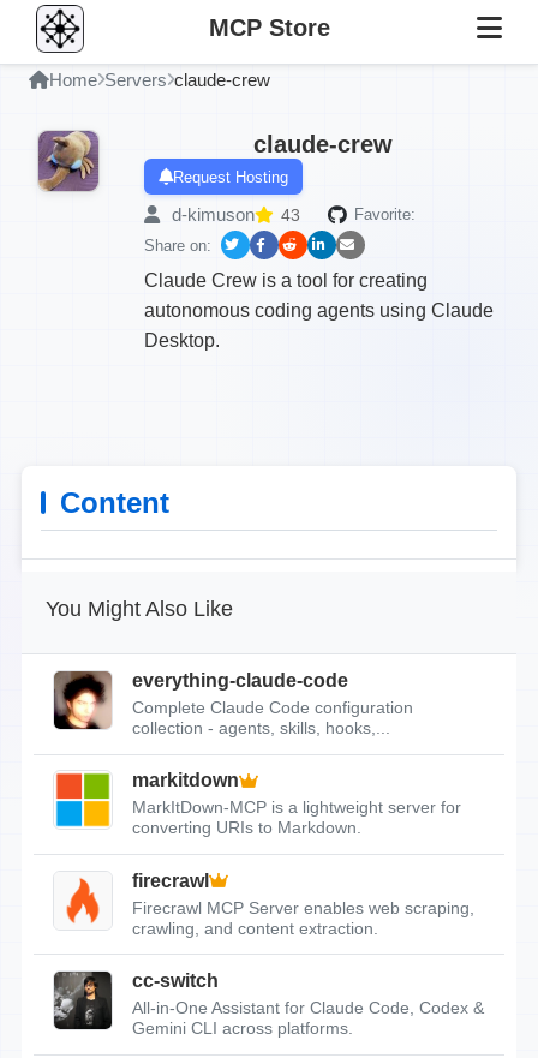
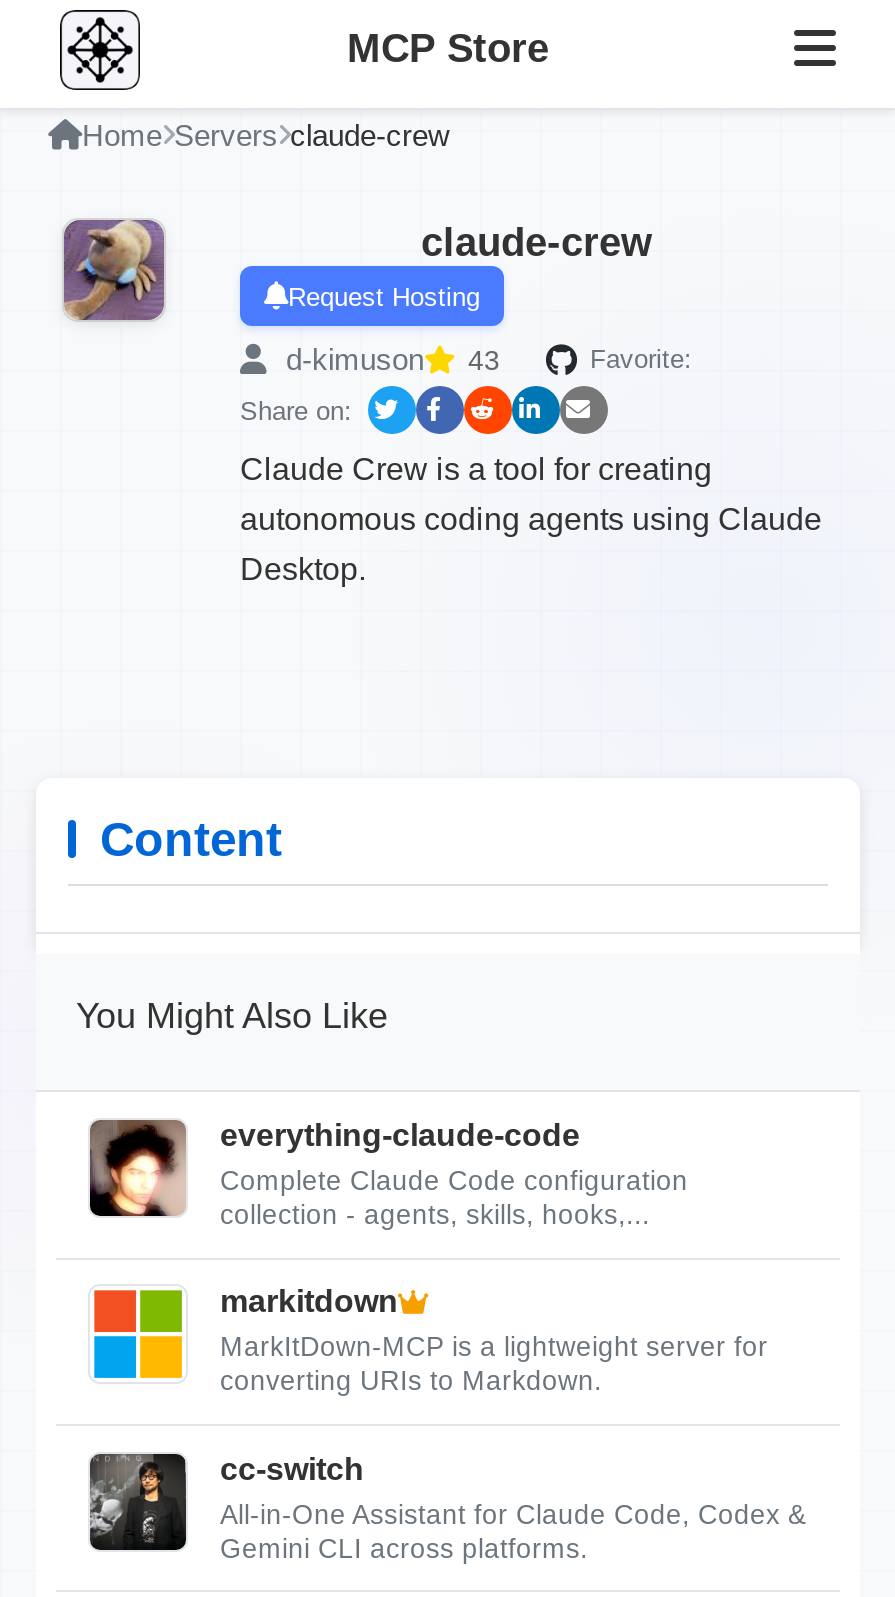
[56,870,474,937] [image] | firecrawl | Firecrawl MCP Server enables web scraping, | crawling, and content extraction. -> none

